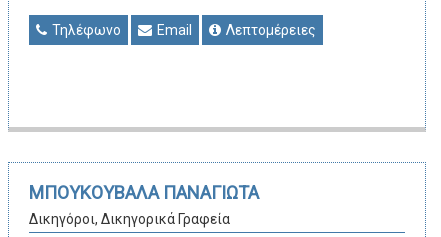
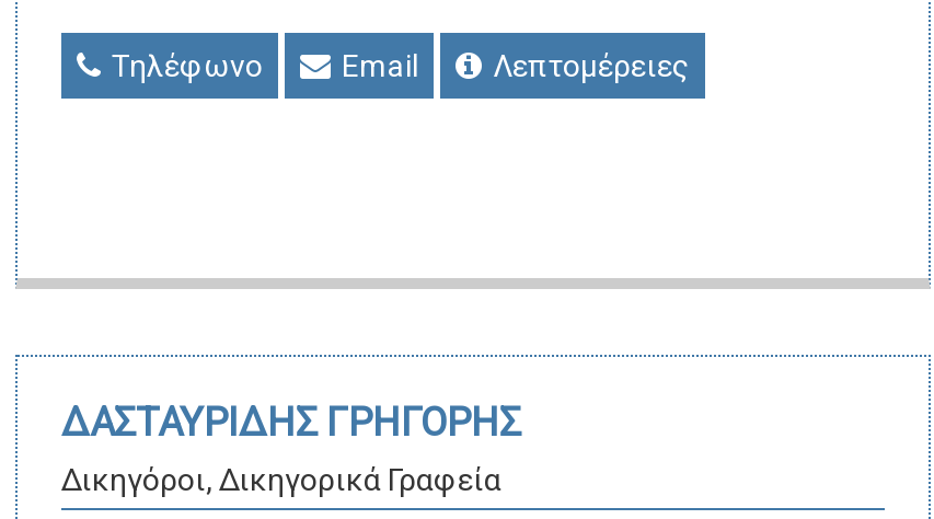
[29,182,259,203] ΜΠΟΥΚΟΥΒΑΛΑ ΠΑΝΑΓΙΩΤΑ -> [61,399,521,445] ΔΑΣΤΑΥΡΙΔΗΣ ΓΡΗΓΟΡΗΣ

